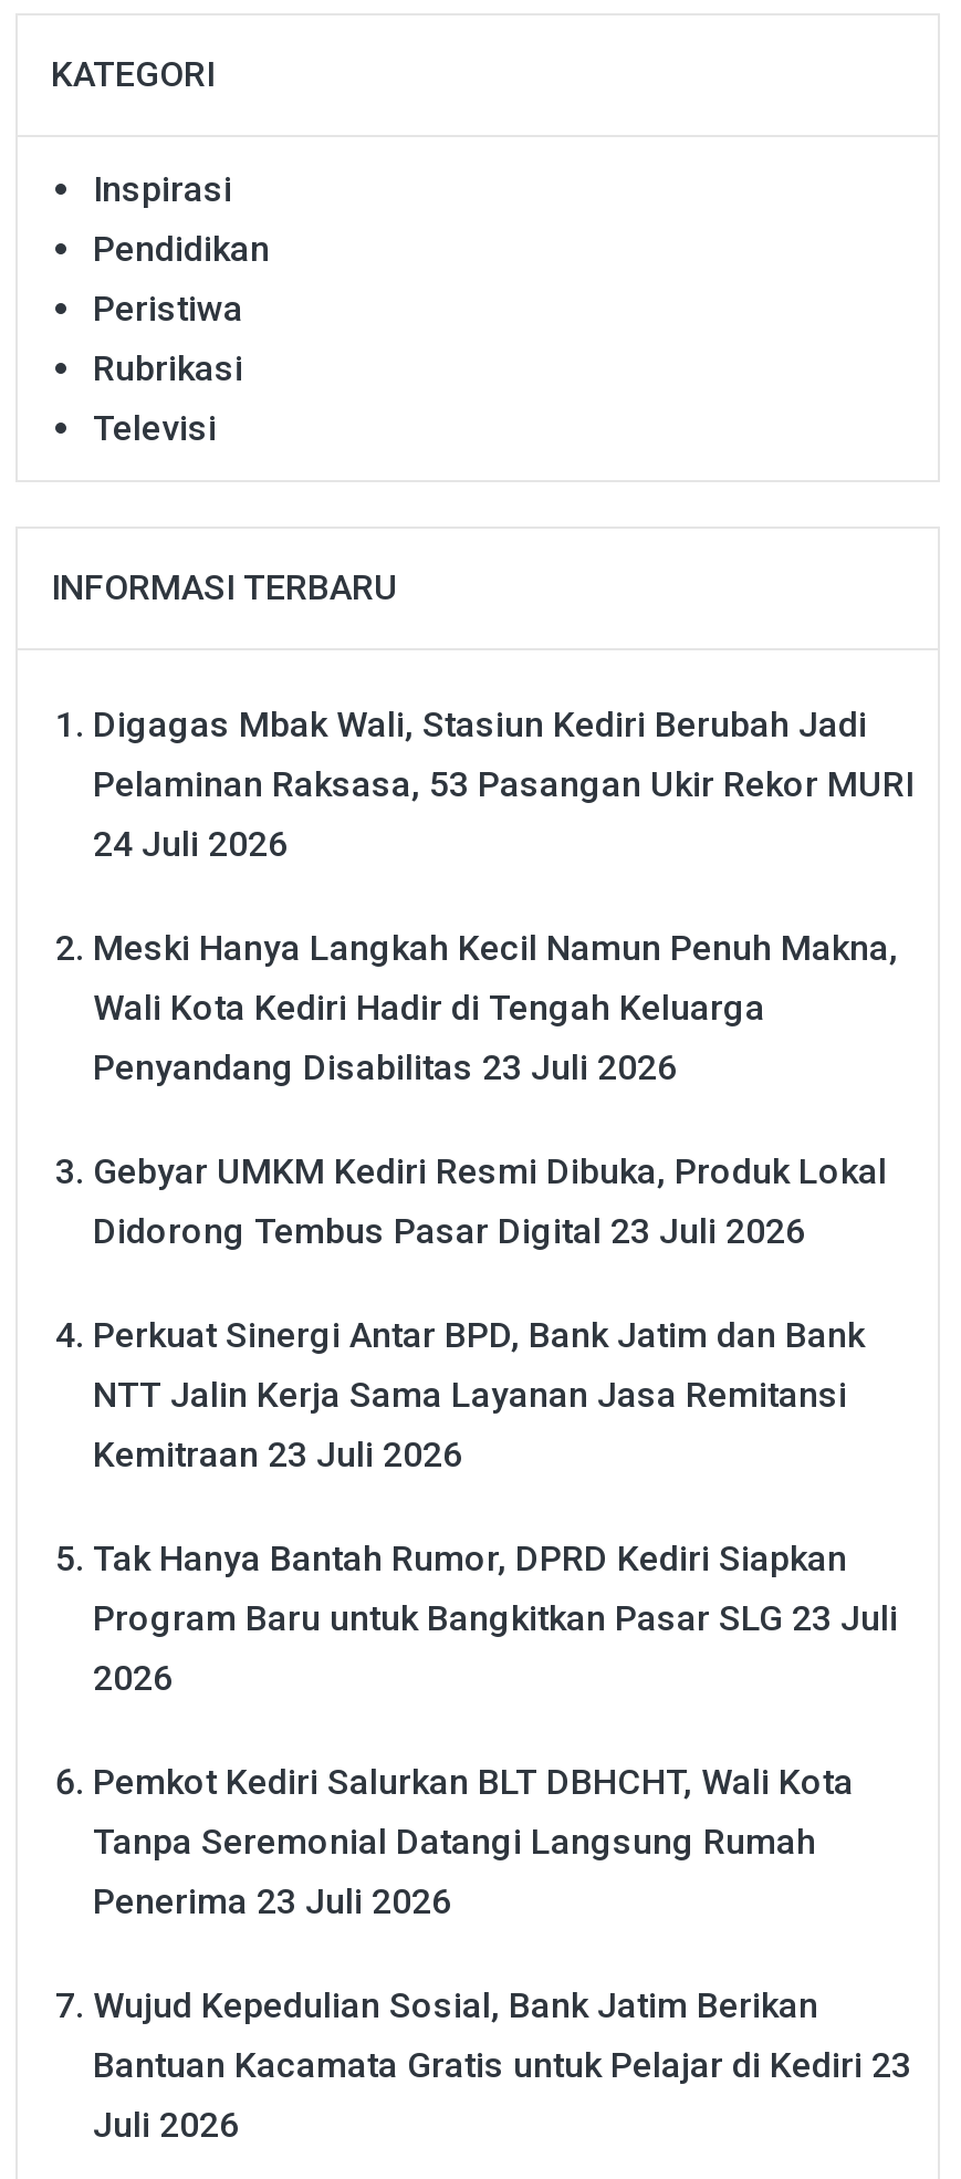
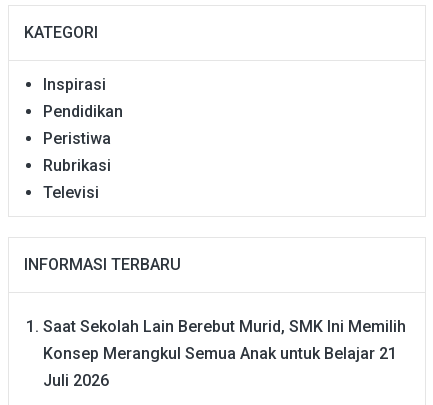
[93,704,913,2086] Digagas Mbak Wali, Stasiun Kediri Berubah Jadi | Pelaminan Raksasa, 53 Pasangan Ukir Rekor MURI | 24 Juli 2026 | Meski Hanya Langkah Kecil Namun Penuh Makna, | Wali Kota Kediri Hadir di Tengah Keluarga | Penyandang Disabilitas 23 Juli 2026 | Gebyar UMKM Kediri Resmi Dibuka, Produk Lokal | Didorong Tembus Pasar Digital 23 Juli 2026 | Perkuat Sinergi Antar BPD, Bank Jatim dan Bank | NTT Jalin Kerja Sama Layanan Jasa Remitansi | Kemitraan 23 Juli 2026 | Tak Hanya Bantah Rumor, DPRD Kediri Siapkan | Program Baru untuk Bangkitkan Pasar SLG 23 Juli | 2026 | Pemkot Kediri Salurkan BLT DBHCHT, Wali Kota | Tanpa Seremonial Datangi Langsung Rumah | Penerima 23 Juli 2026 | Wujud Kepedulian Sosial, Bank Jatim Berikan | Bantuan Kacamata Gratis untuk Pelajar di Kediri 23 -> [43,317,406,363] Saat Sekolah Lain Berebut Murid, SMK Ini Memilih | Konsep Merangkul Semua Anak untuk Belajar 21

